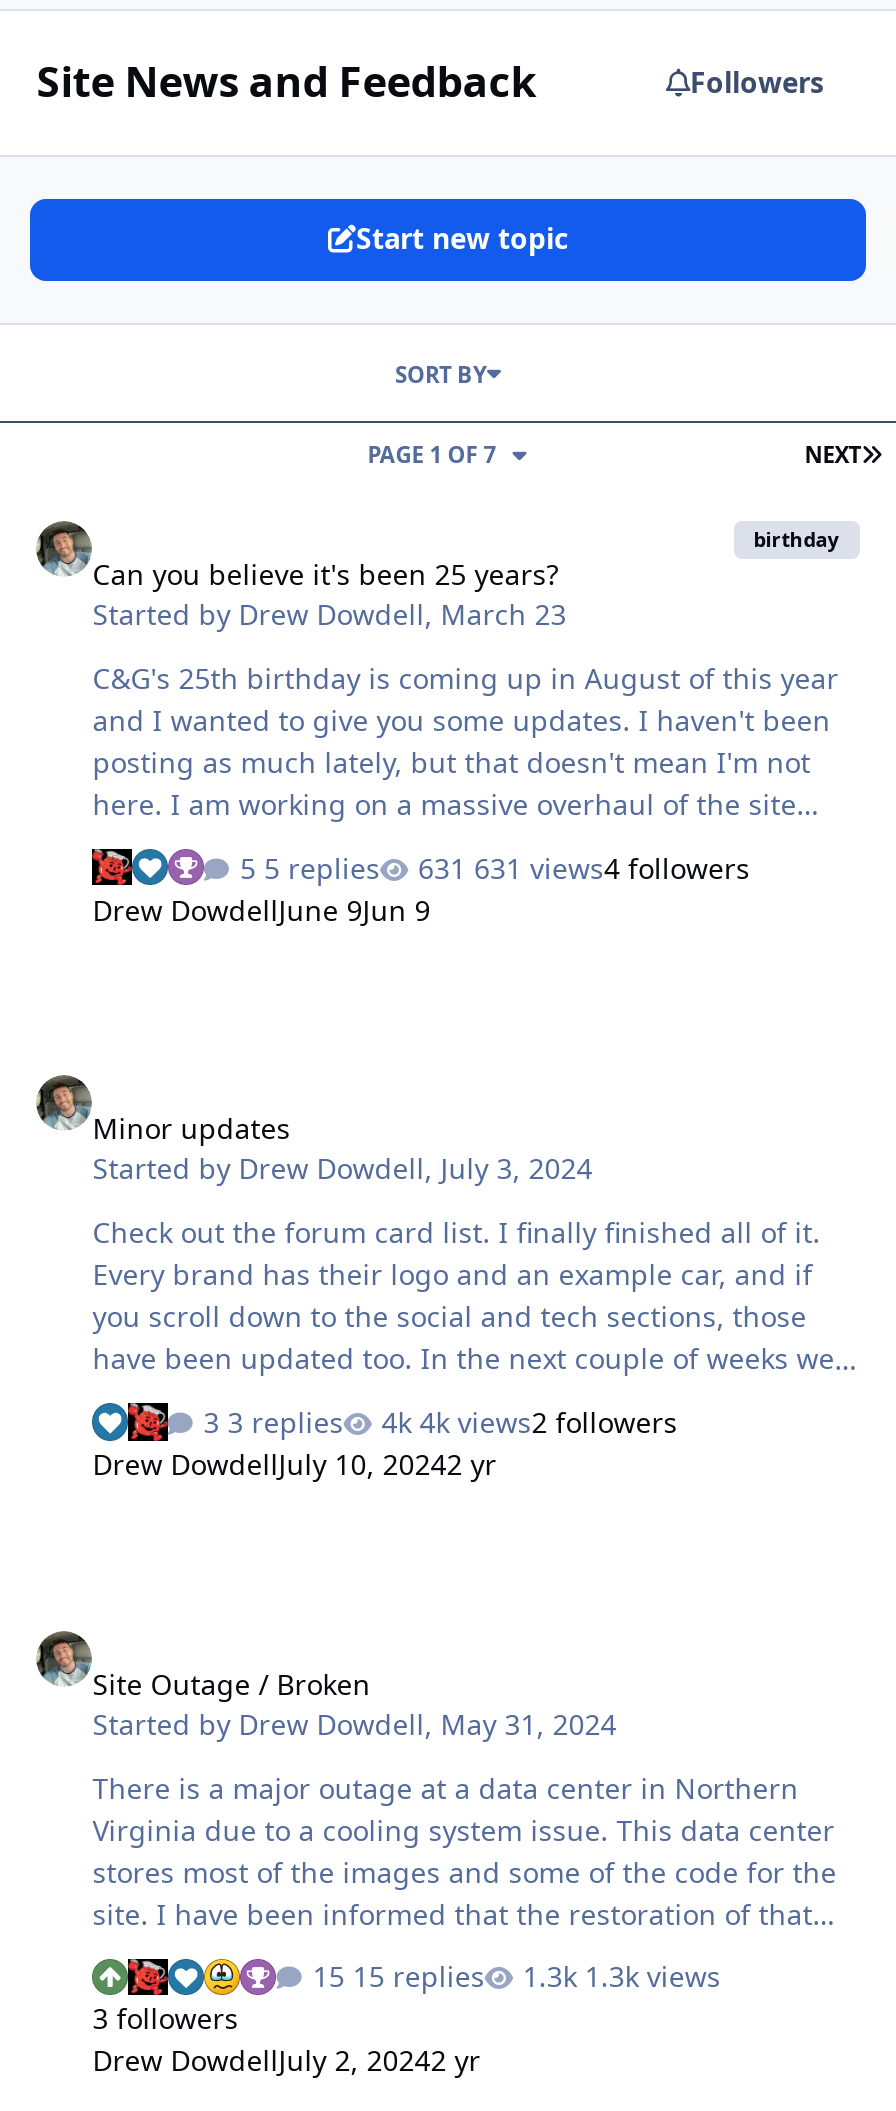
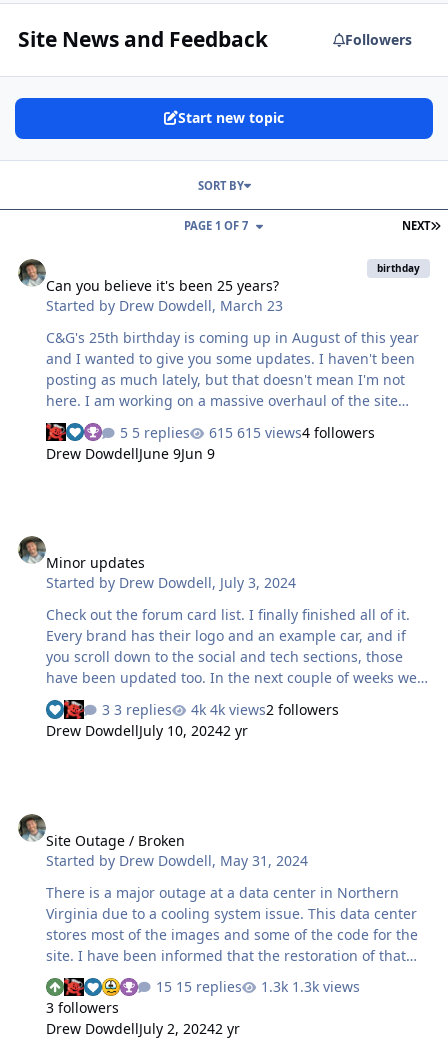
[474,848,750,886] 631 views4 followers -> [237,422,375,441] 615 views4 followers

